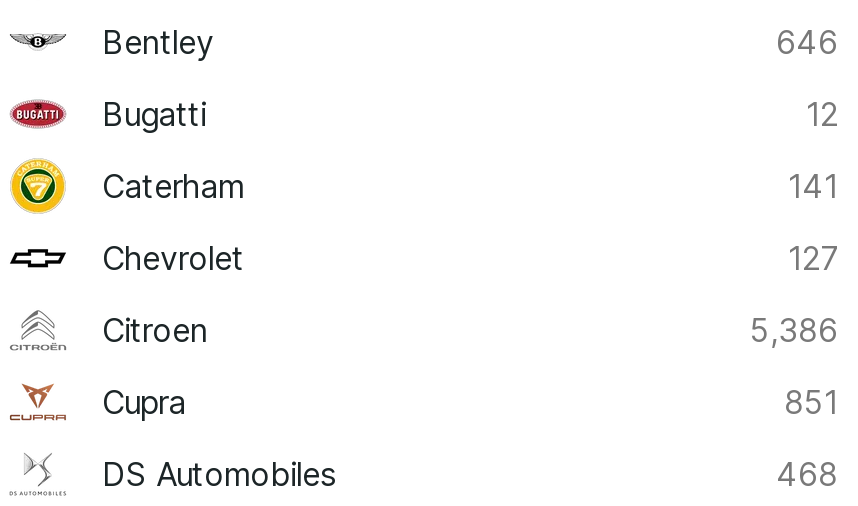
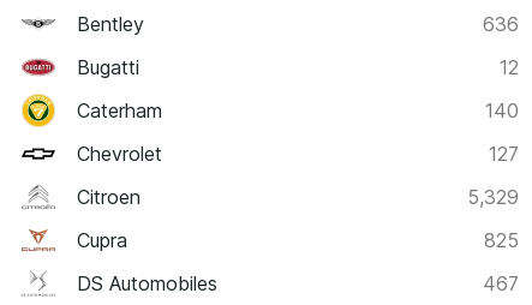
[776,21,838,61] 646 -> [483,11,519,35] 636
[788,165,838,205] 141 -> [485,98,519,122] 140
[750,309,838,349] 5,386 -> [467,184,519,208] 5,329
[784,381,838,421] 851 -> [484,228,519,252] 825
[776,453,838,493] 468 -> [483,271,519,295] 467

